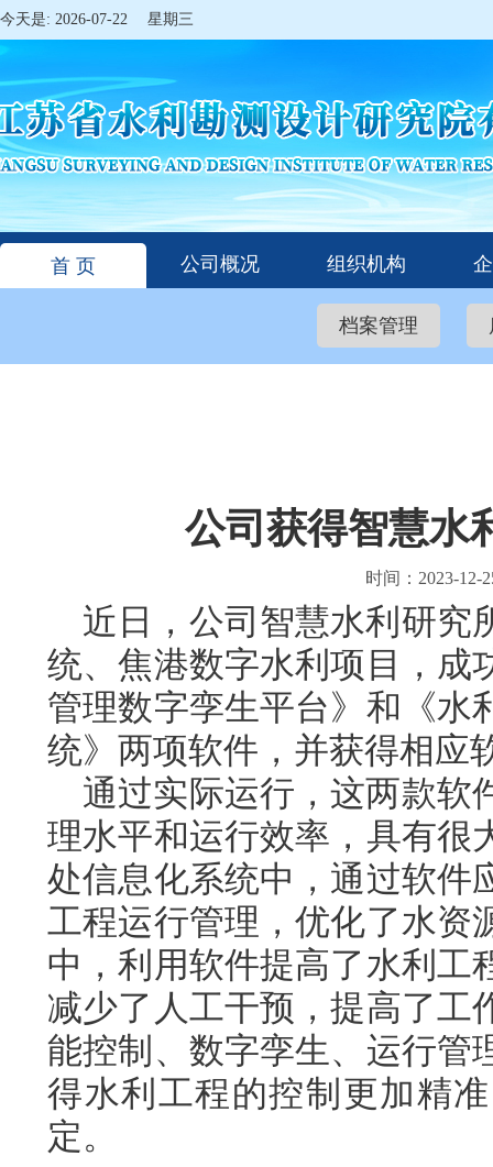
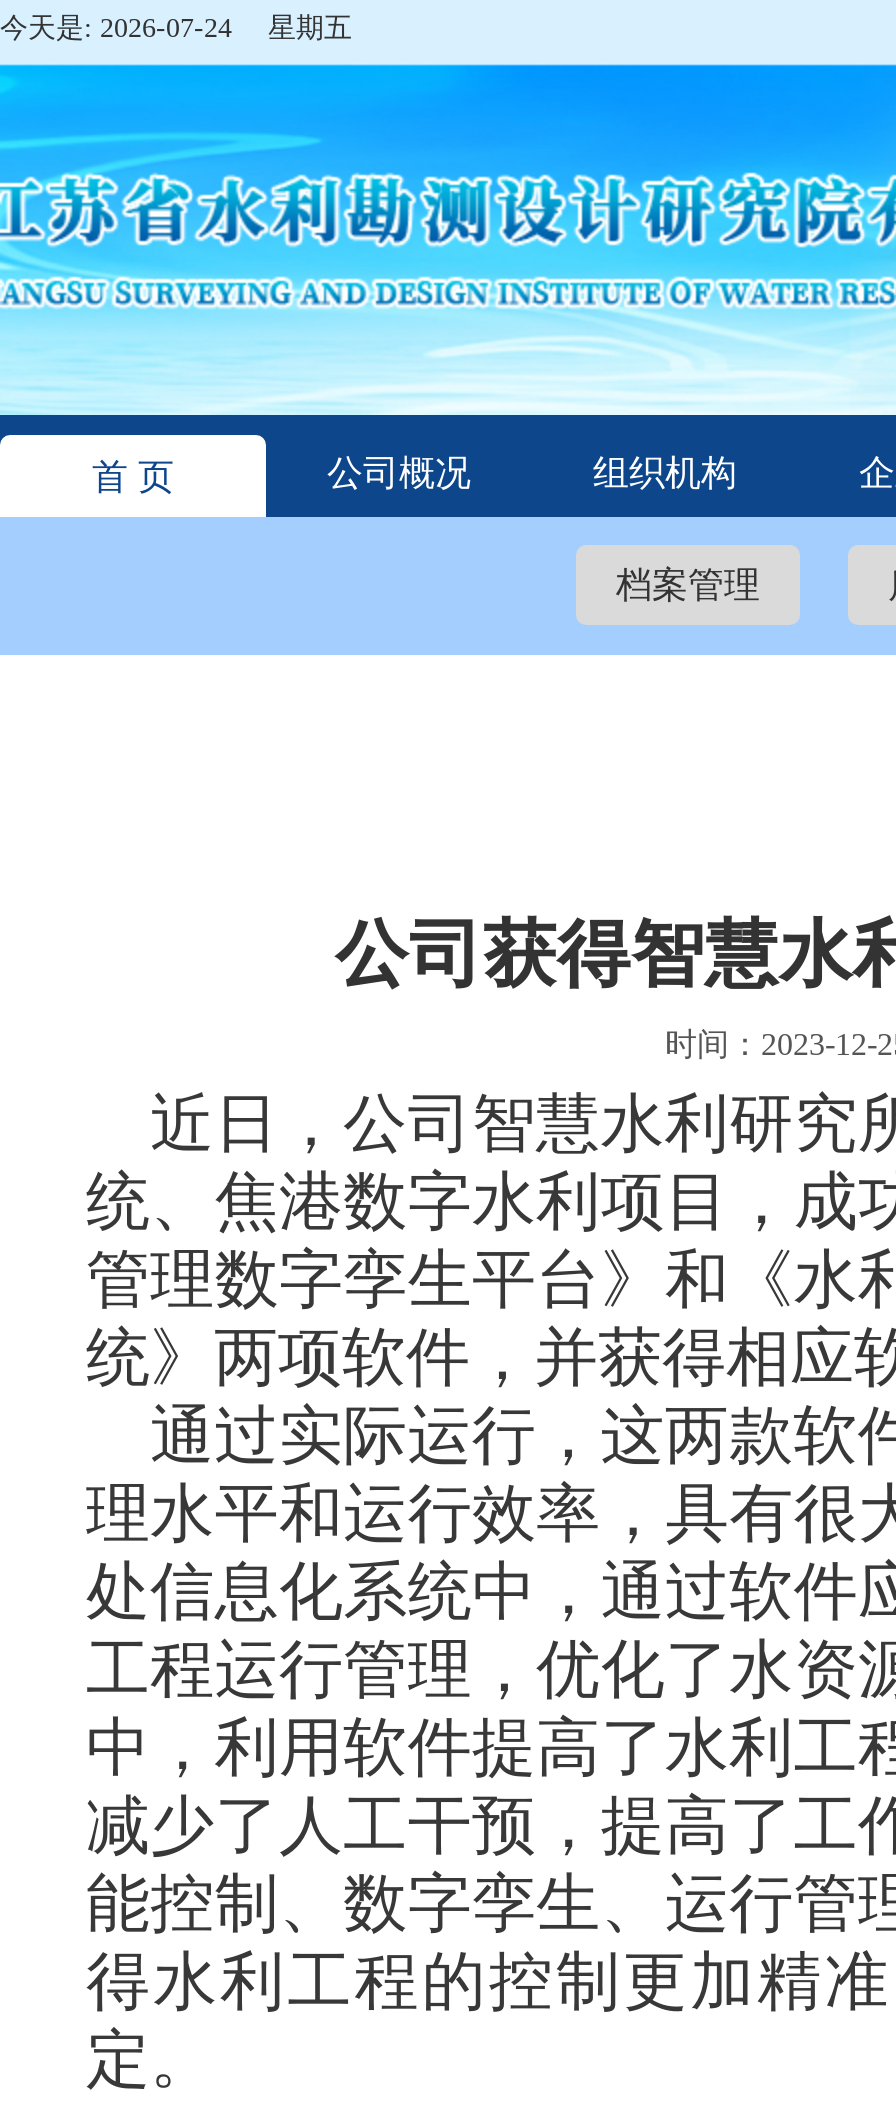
[0,11,194,27] 今天是: 2026-07-22 星期三 -> [0,13,352,43] 今天是: 2026-07-24 星期五

